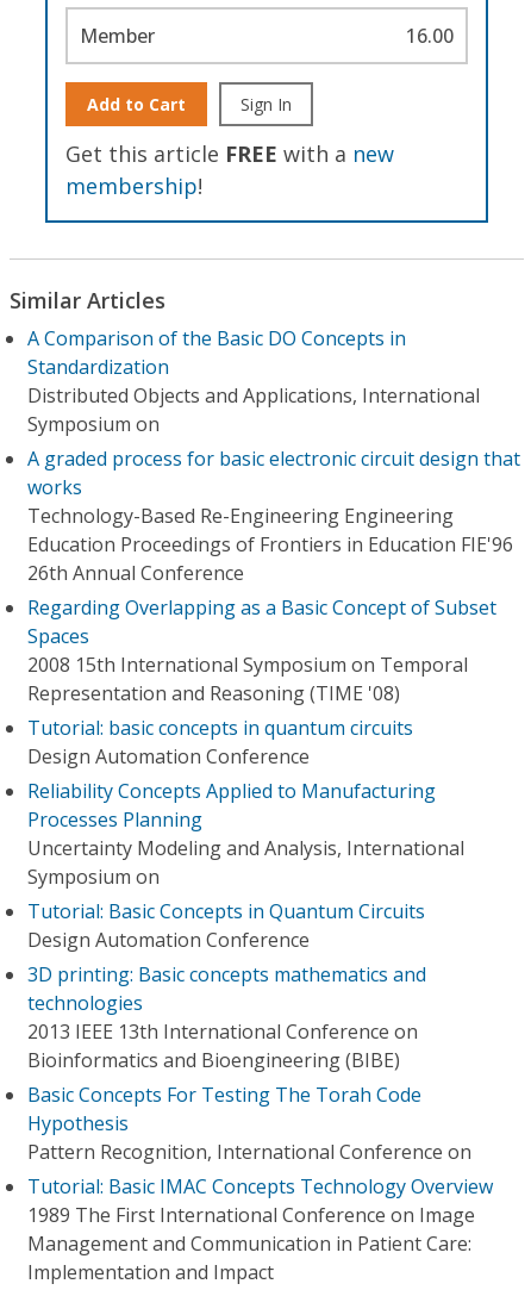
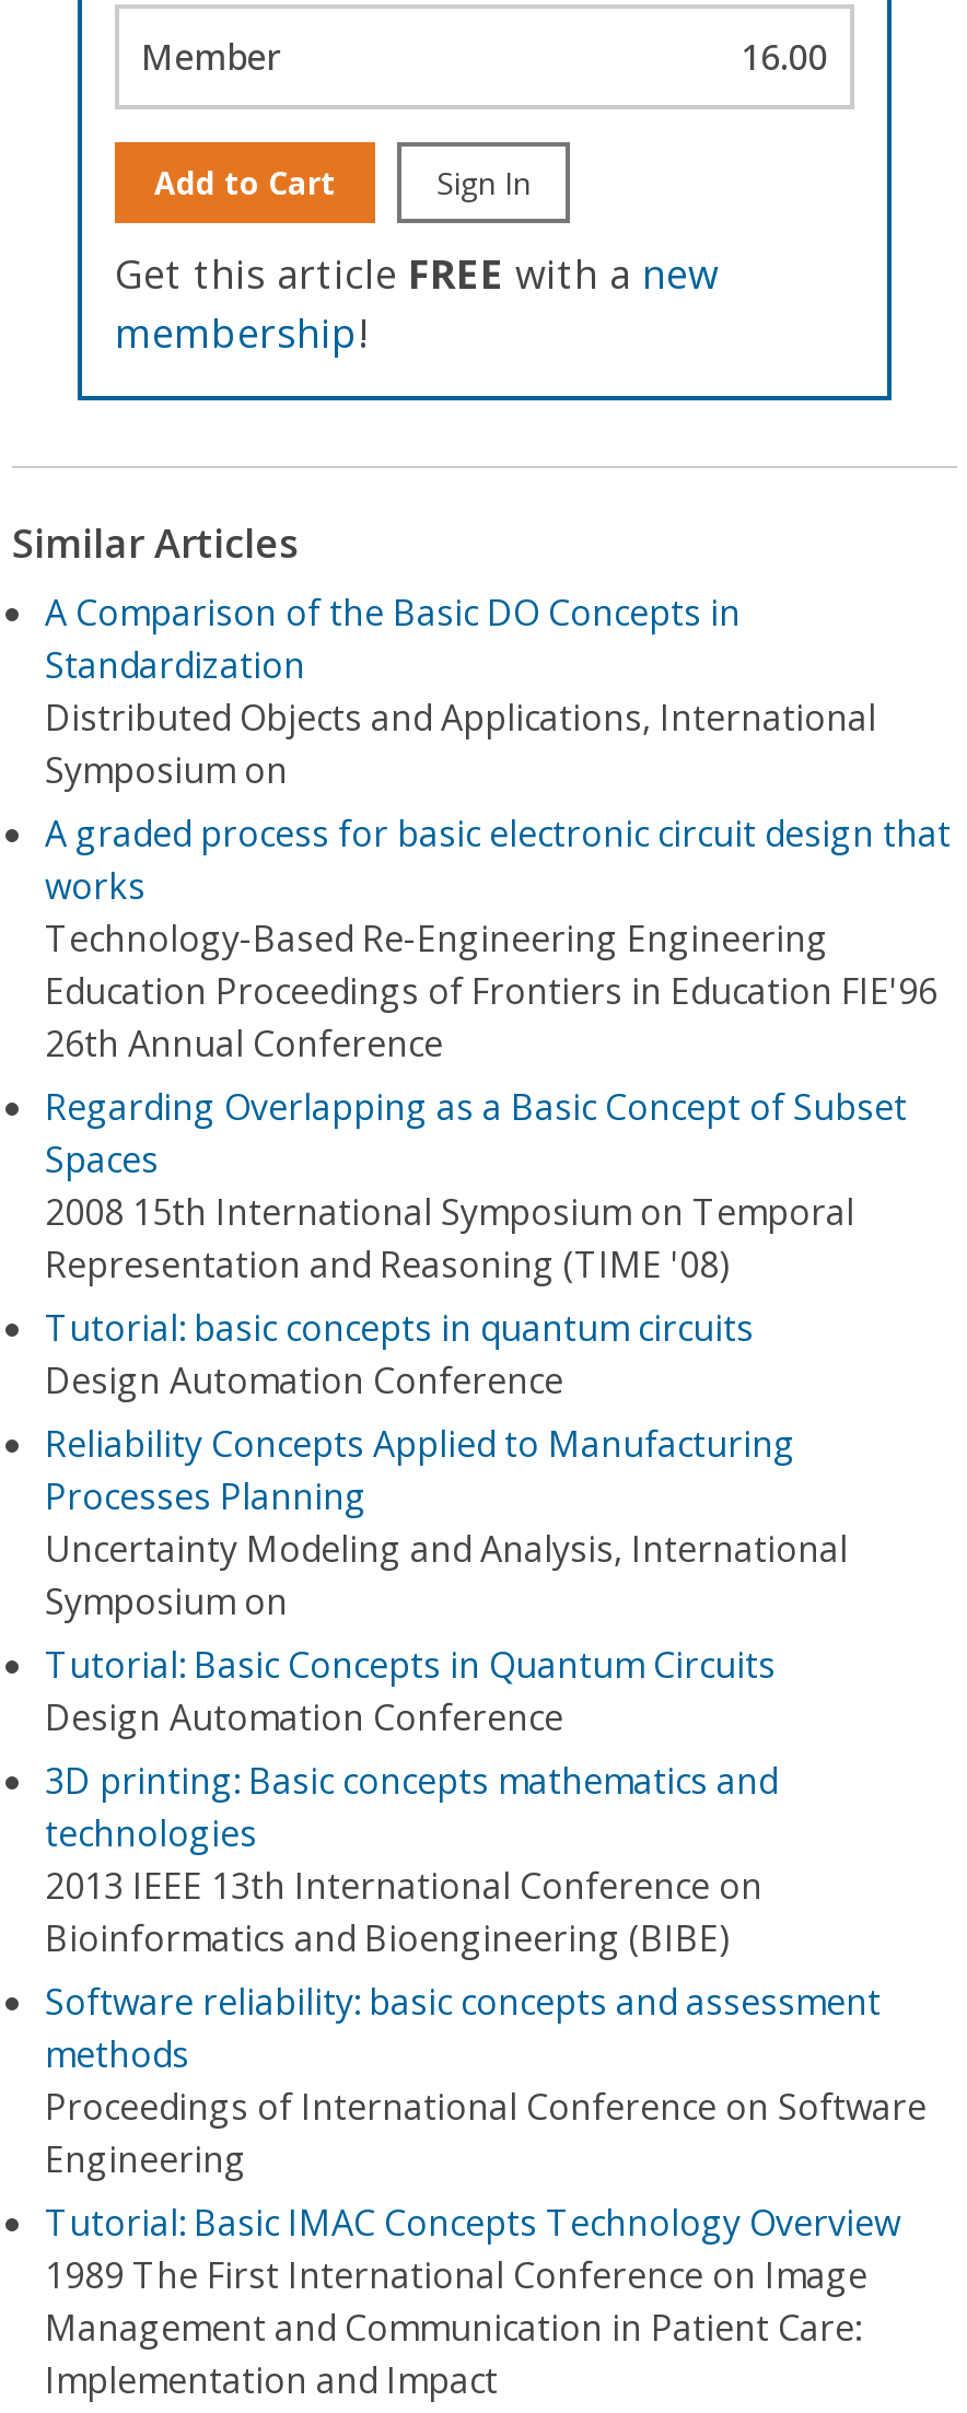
[27,1082,471,1165] Basic Concepts For Testing The Torah Code | Hypothesis | Pattern Recognition, International Conference on -> [45,1978,927,2183] Software reliability: basic concepts and assessment | methods | Proceedings of International Conference on Software | Engineering

